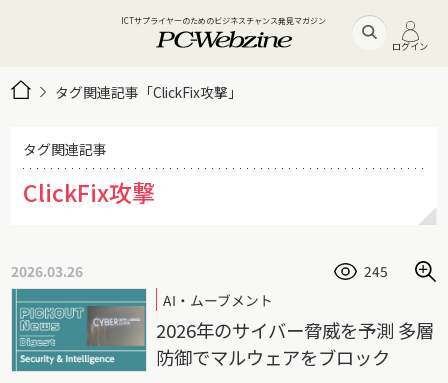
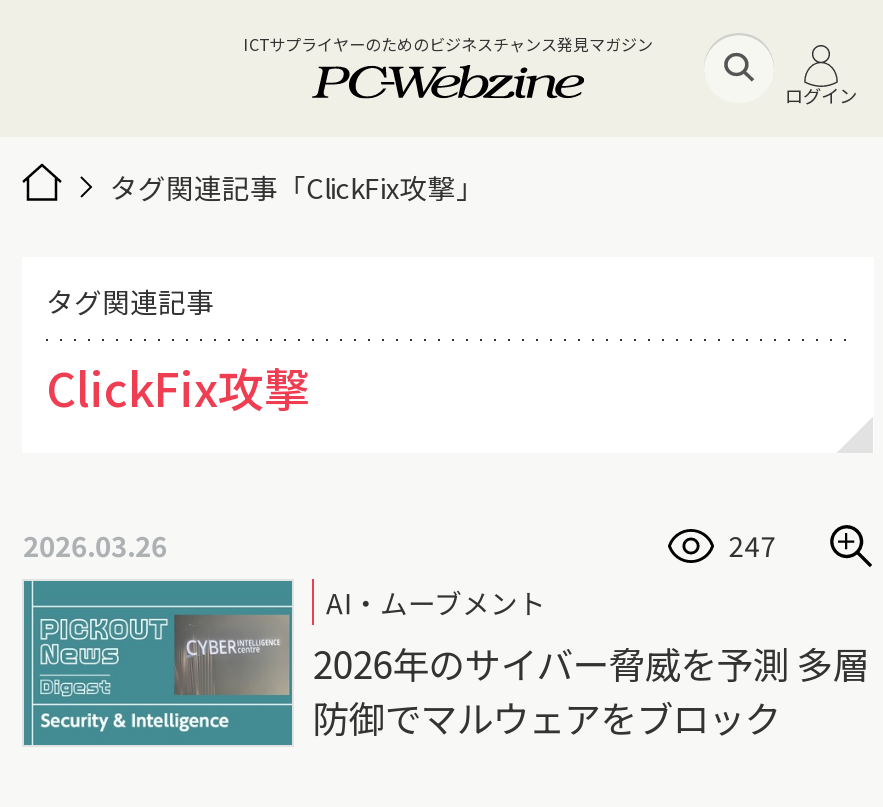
[364,261,388,281] 245 -> [729,524,777,564] 247

